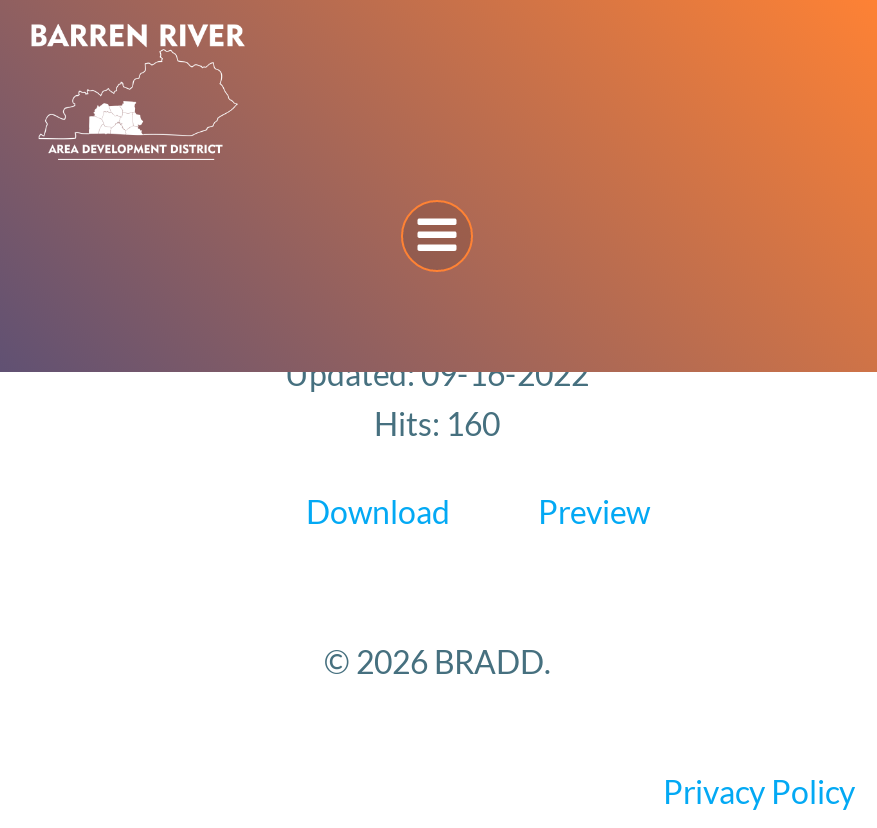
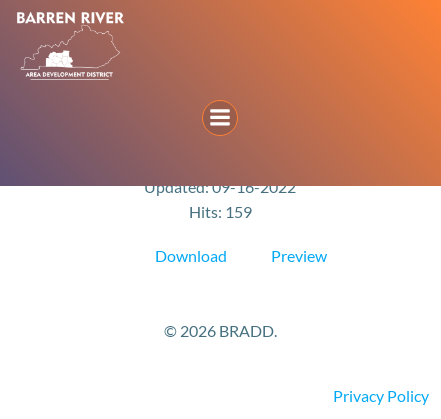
[374,404,500,442] Hits: 160 -> [188,202,251,221] Hits: 159

